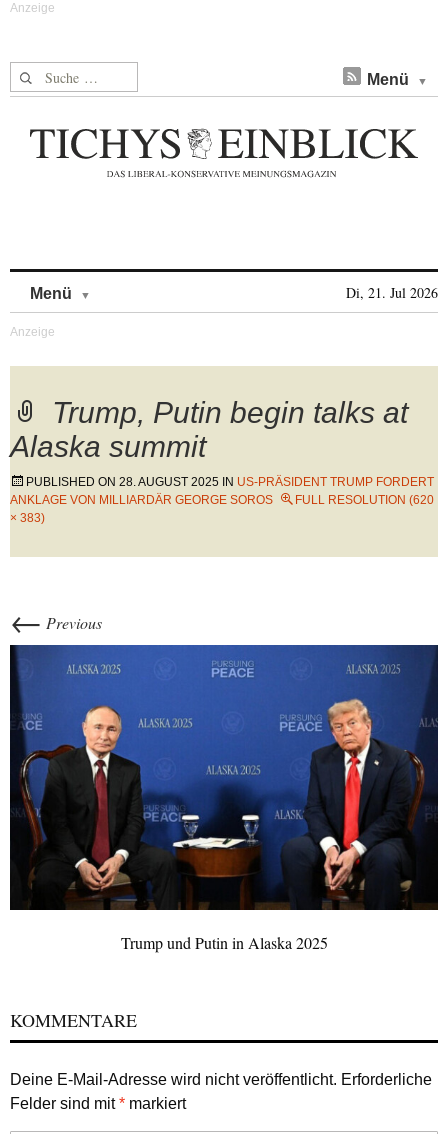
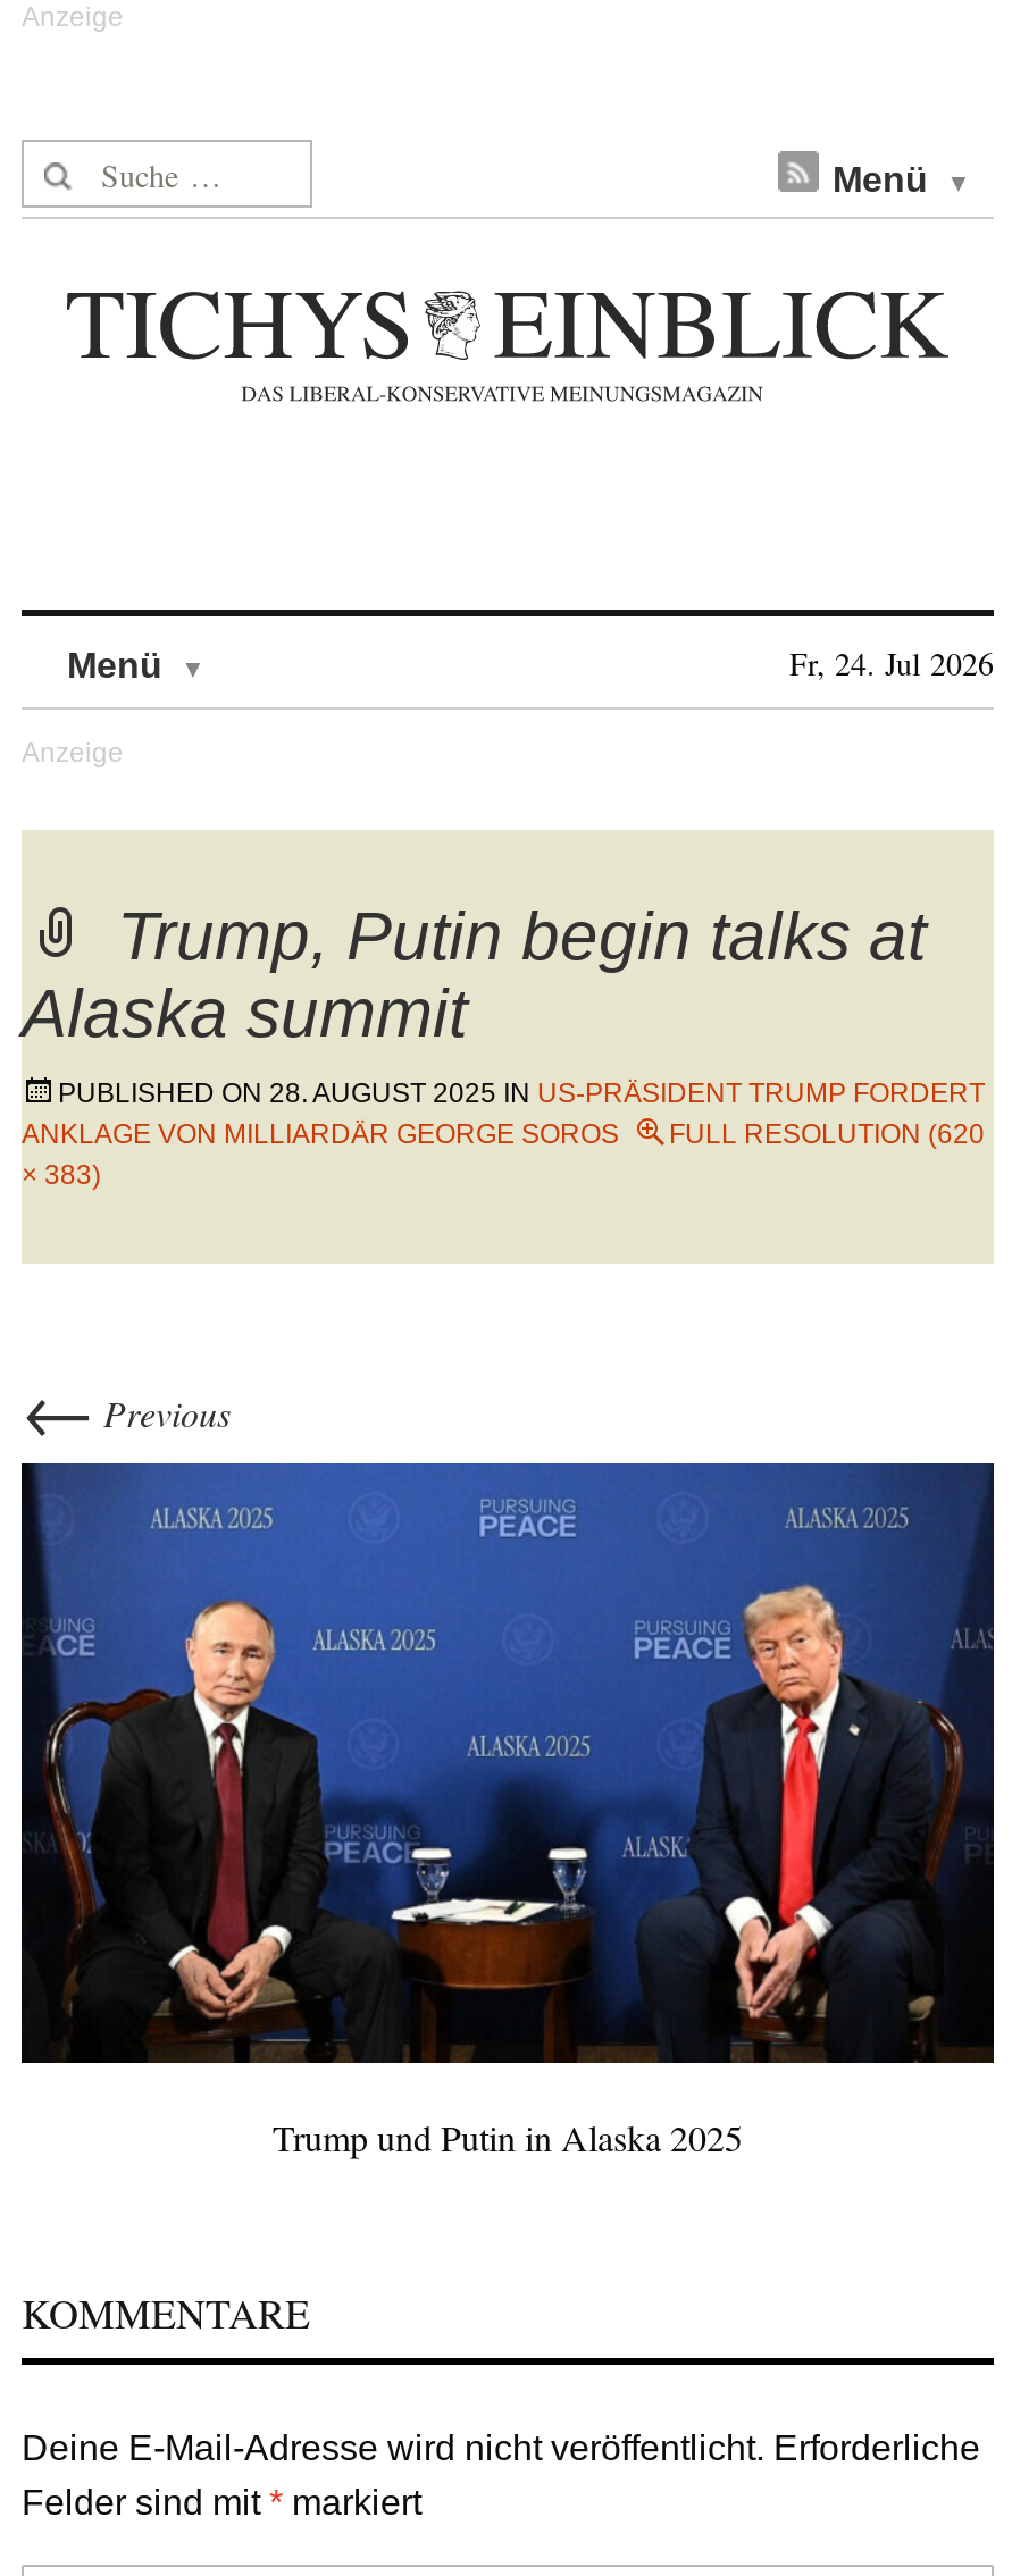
[346,283,438,302] Di, 21. Jul 2026 -> [789,641,994,685] Fr, 24. Jul 2026

